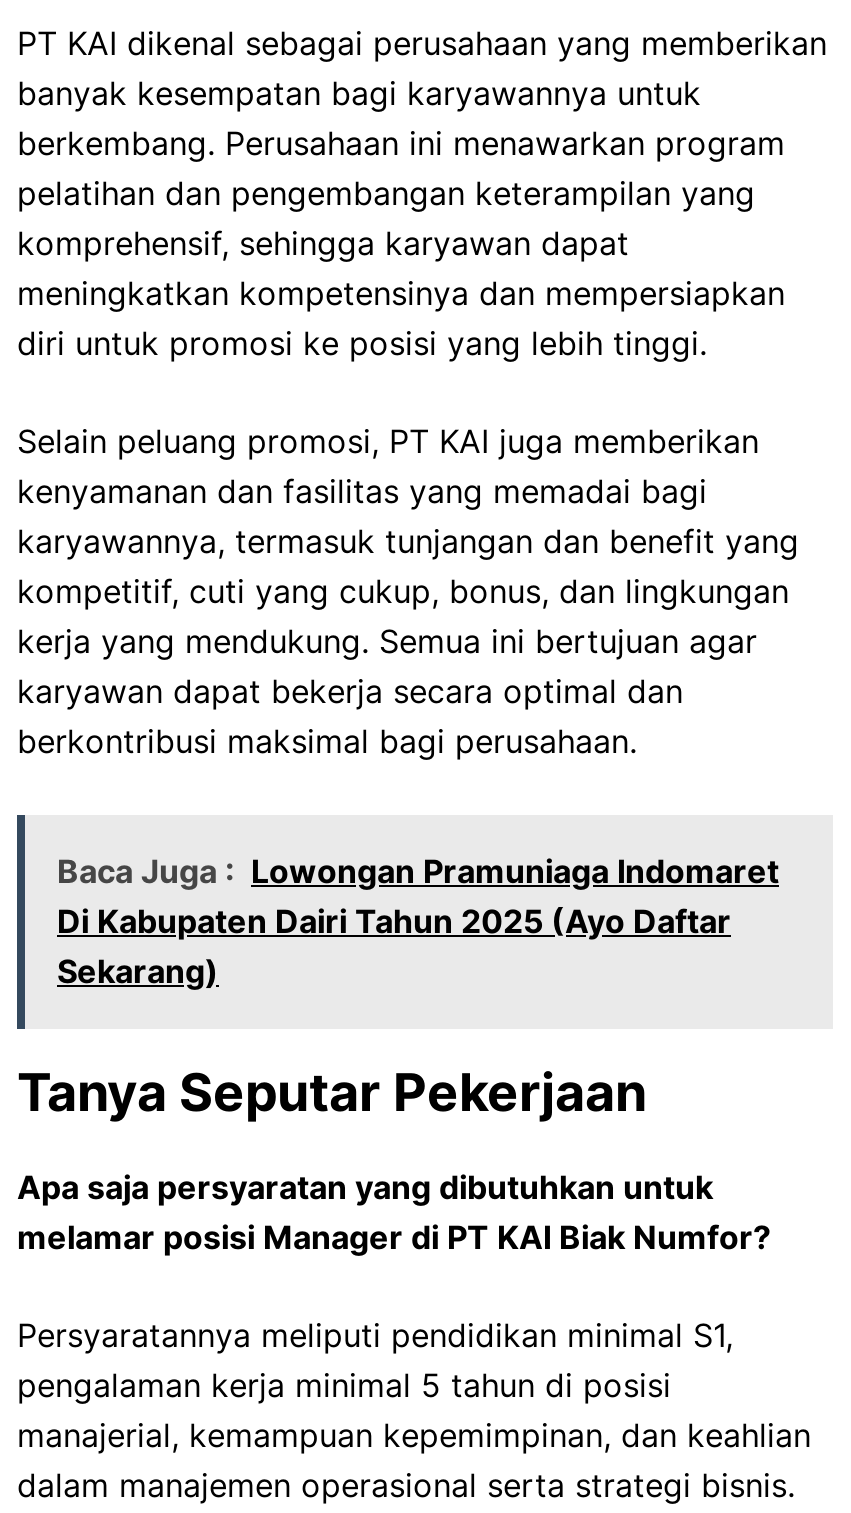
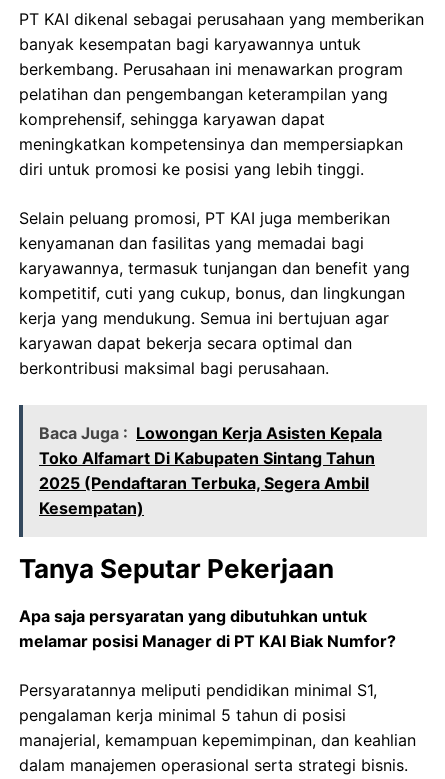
[57,851,779,991] Baca Juga : Lowongan Pramuniaga Indomaret | Di Kabupaten Dairi Tahun 2025 (Ayo Daftar | Sekarang) -> [39,423,382,518] Baca Juga : Lowongan Kerja Asisten Kepala | Toko Alfamart Di Kabupaten Sintang Tahun | 2025 (Pendaftaran Terbuka, Segera Ambil | Kesempatan)

